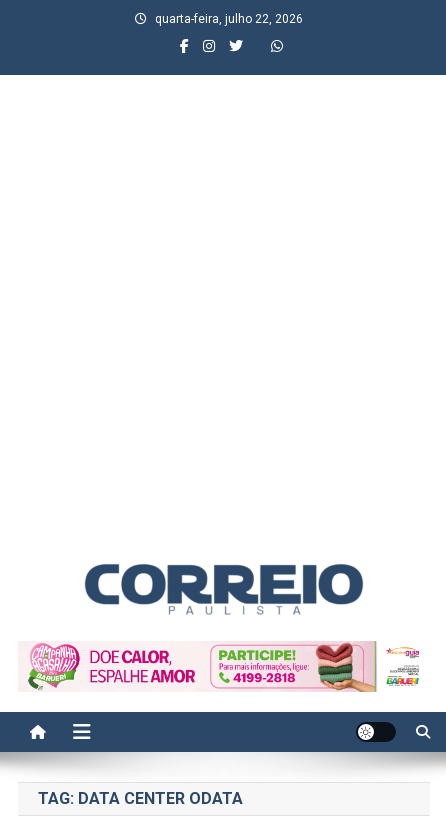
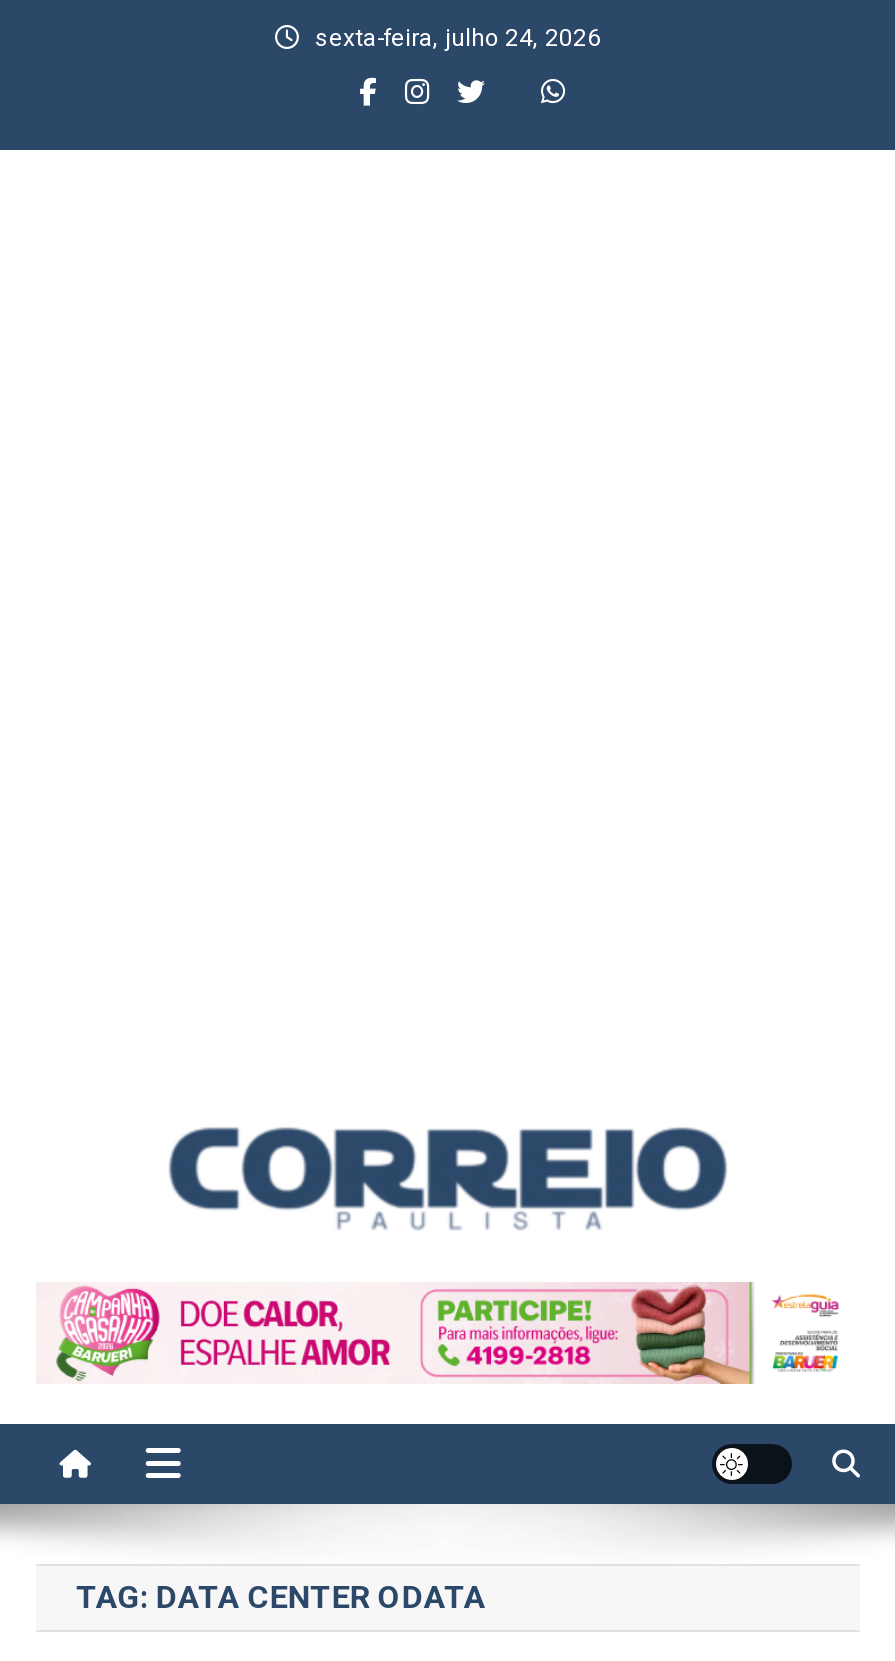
[155,12,303,26] quarta-feira, julho 22, 2026 -> [315,24,601,52] sexta-feira, julho 24, 2026

